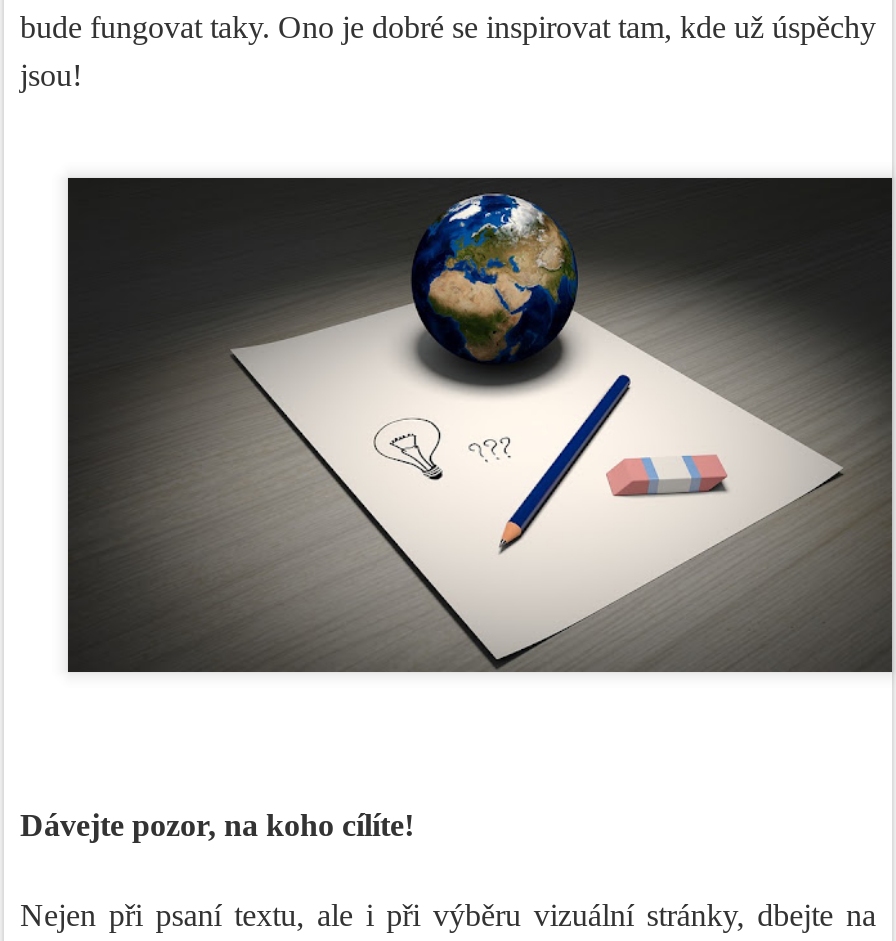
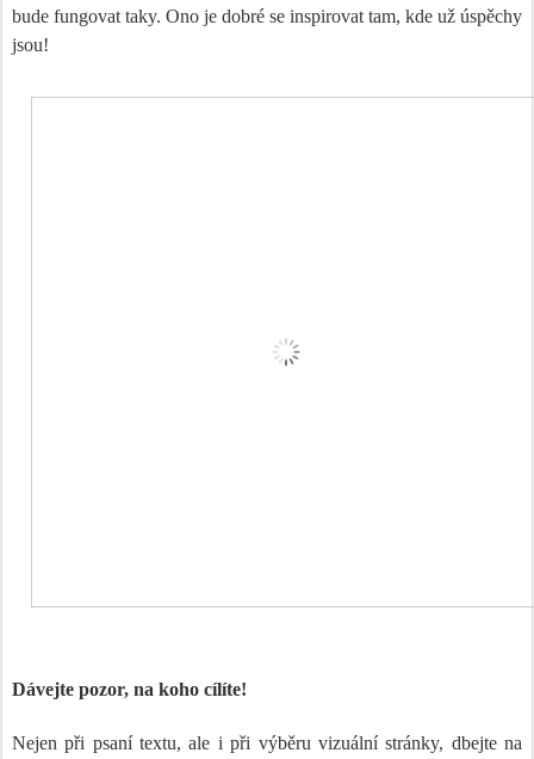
[64,174,890,674] [image] -> none

